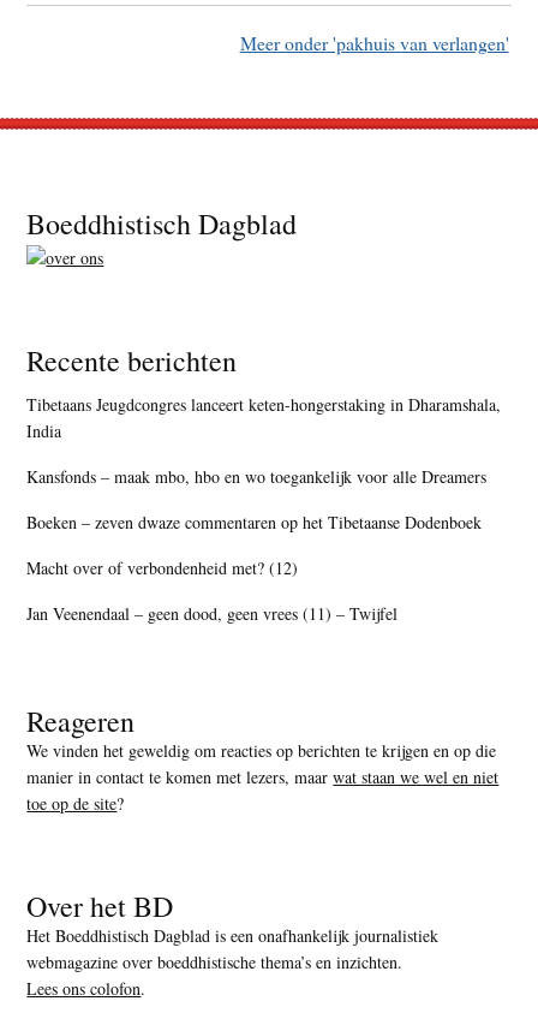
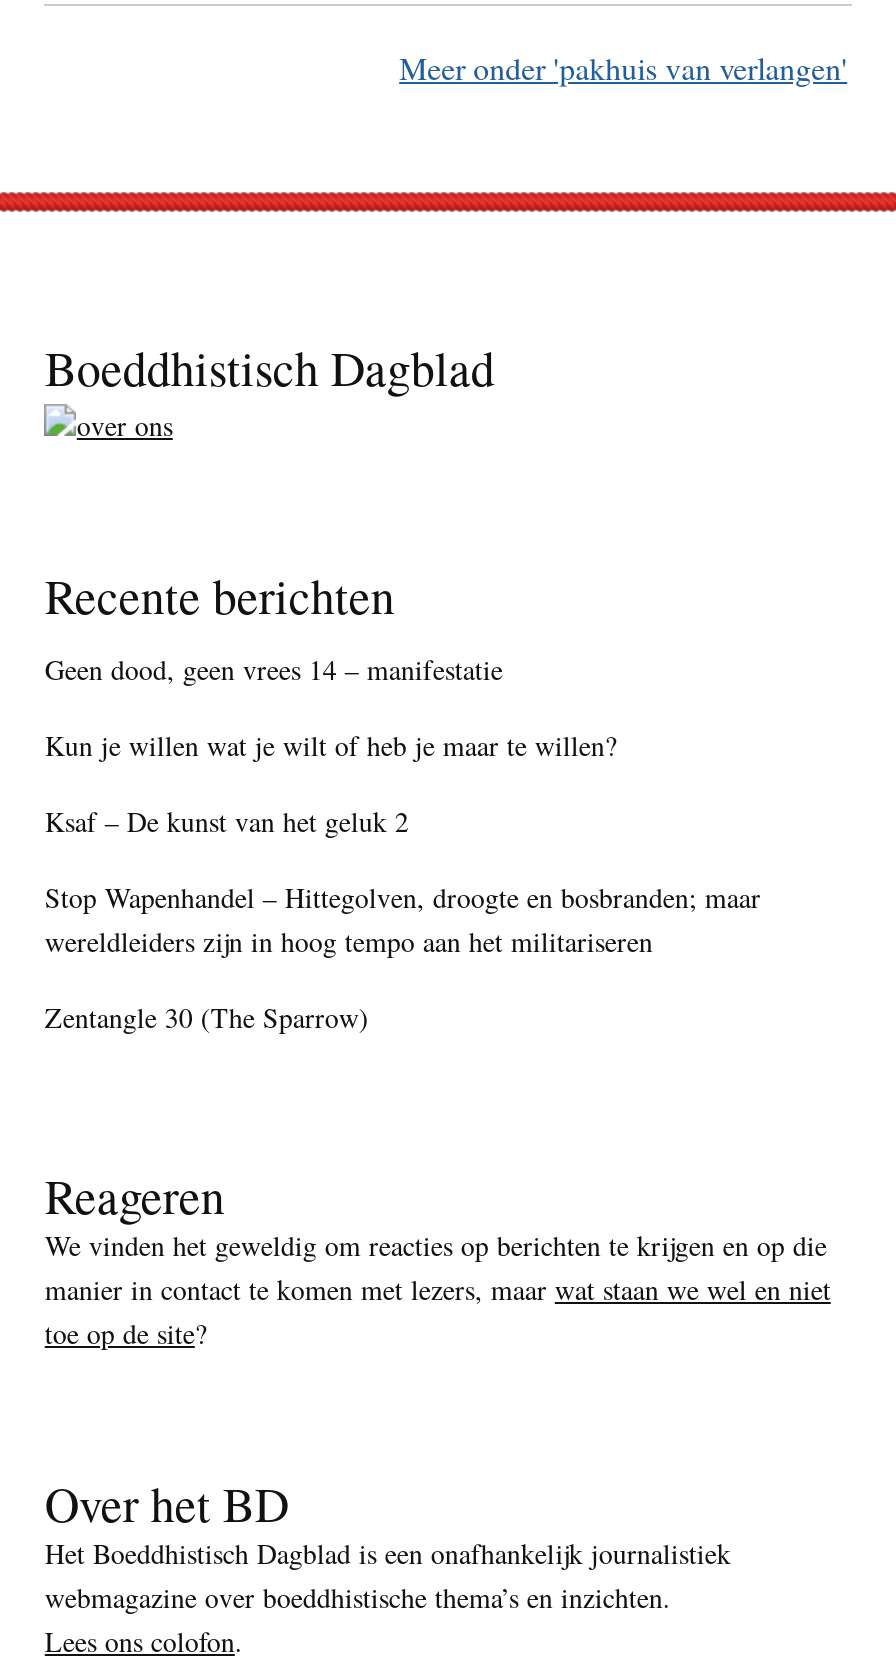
[27,393,501,442] Tibetaans Jeugdcongres lanceert keten-hongerstaking in Dharamshala, | India -> [45,650,503,688] Geen dood, geen vrees 14 – manifestatie
[27,465,487,488] Kansfonds – maak mbo, hbo en wo toegankelijk voor alle Dreamers -> [45,726,617,764] Kun je willen wat je wilt of heb je maar te willen?
[27,511,482,533] Boeken – zeven dwaze commentaren op het Tibetaanse Dodenboek -> [45,802,409,840] Ksaf – De kunst van het geluk 2
[27,556,298,579] Macht over of verbondenheid met? (12) -> [45,878,761,960] Stop Wapenhandel – Hittegolven, droogte en bosbranden; maar | wereldleiders zijn in hoog tempo aan het militariseren
[27,602,398,625] Jan Veenendaal – geen dood, geen vrees (11) – Twijfel -> [45,998,369,1036] Zentangle 30 (The Sparrow)

